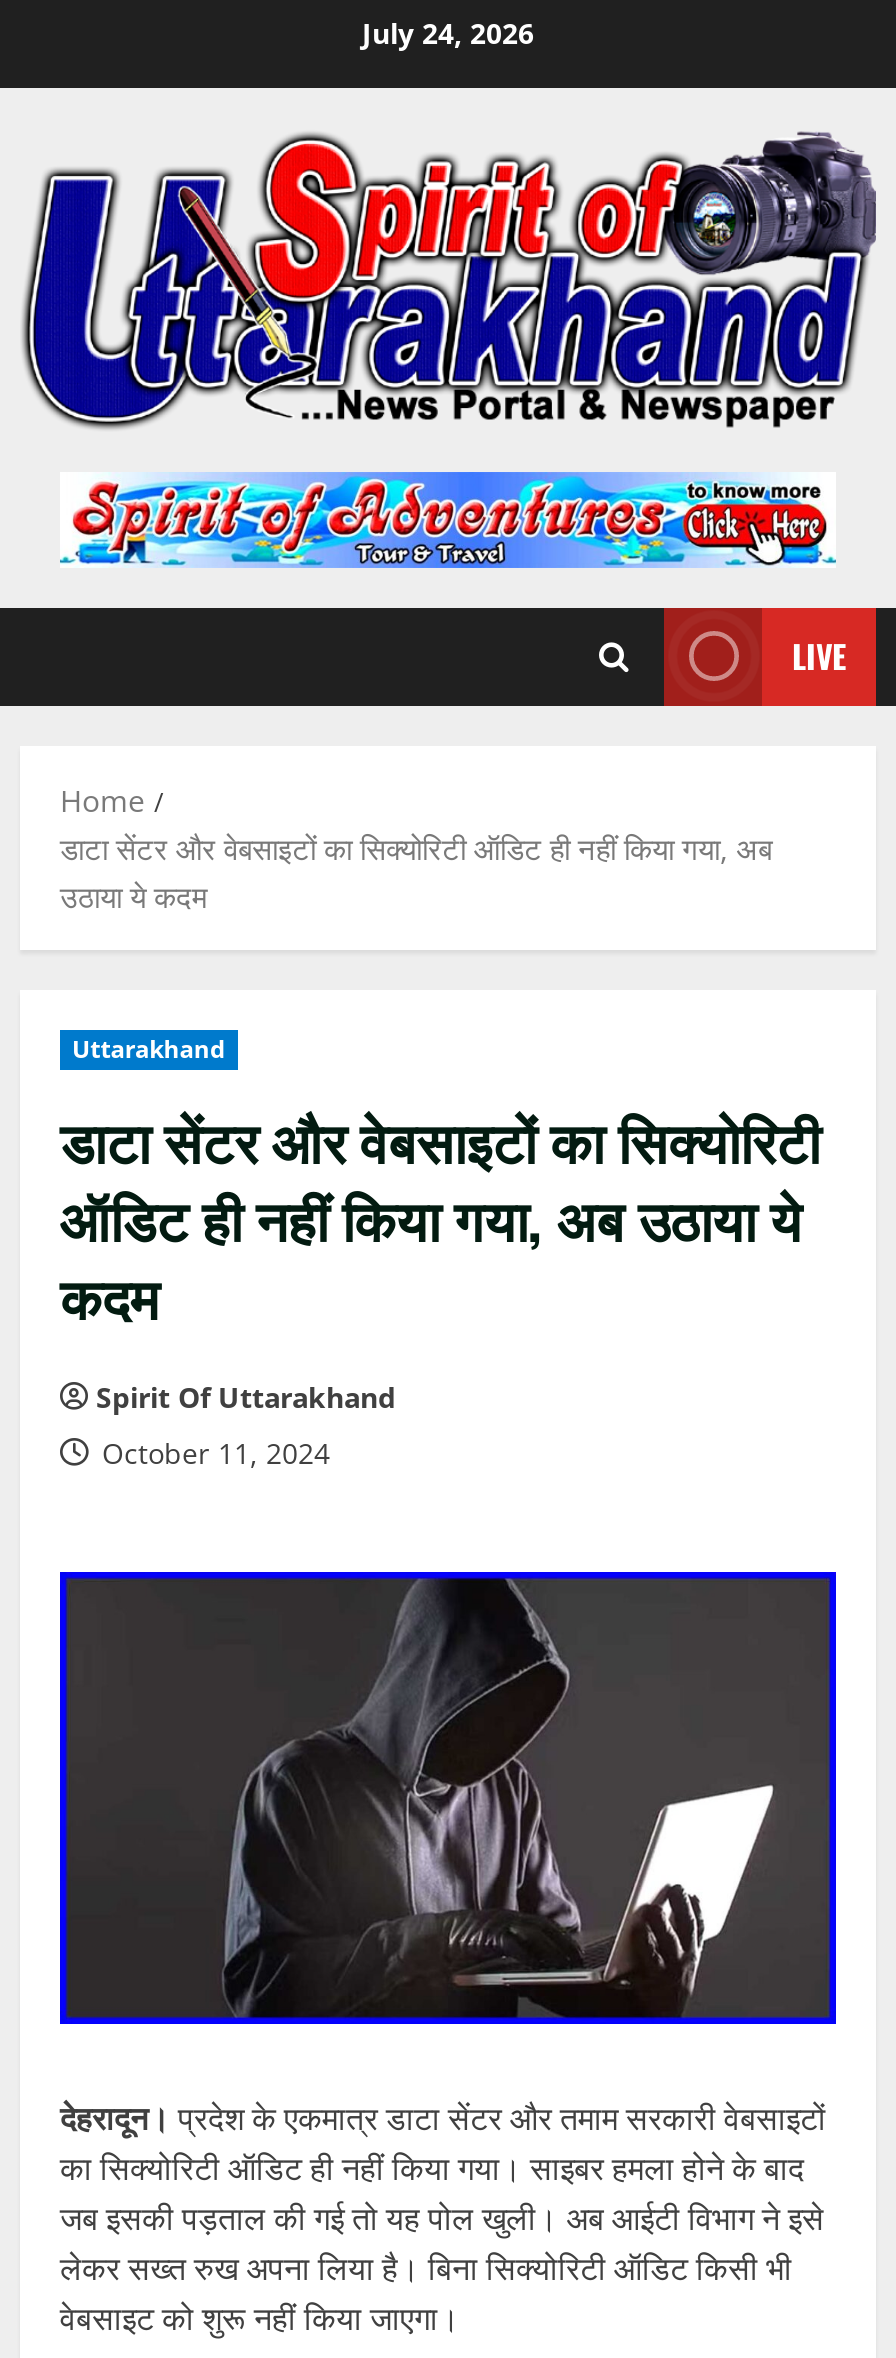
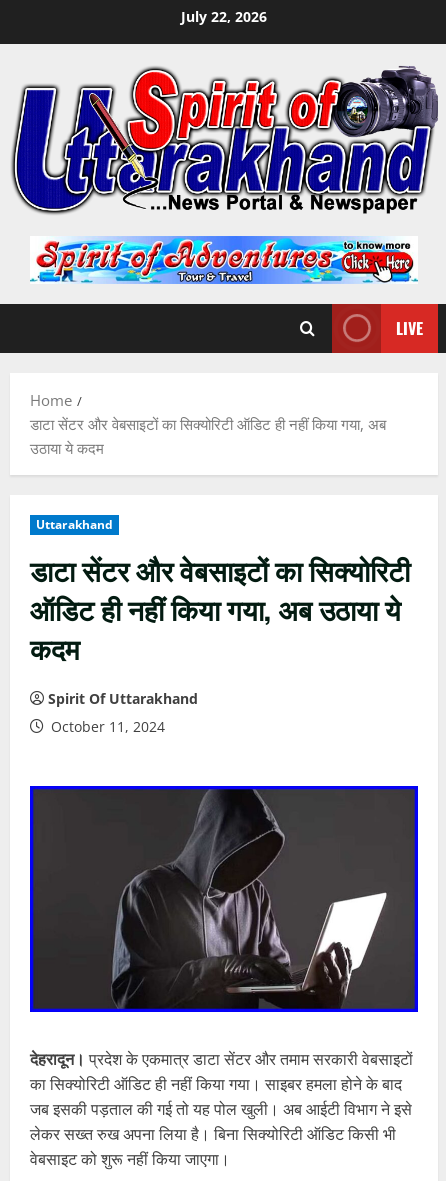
[362,14,534,52] July 24, 2026 -> [181,7,267,26] July 22, 2026

